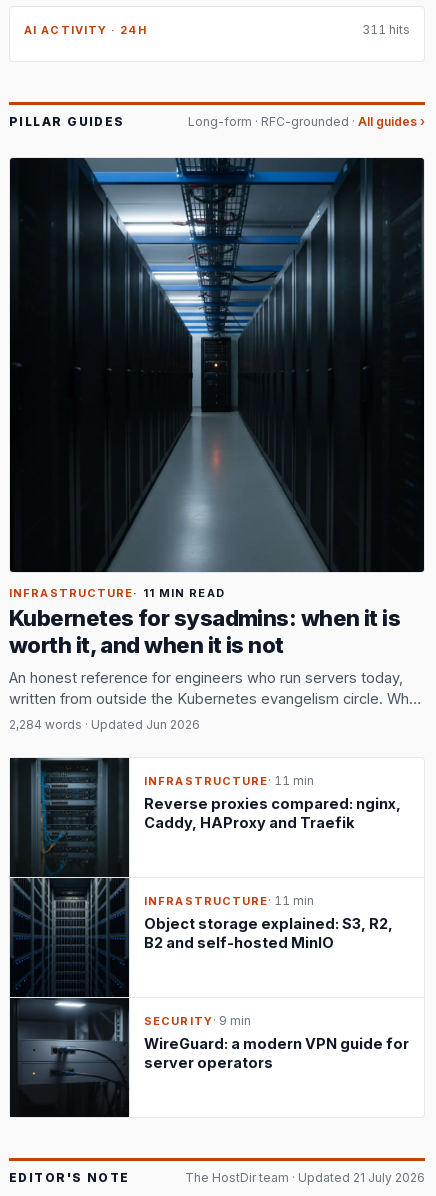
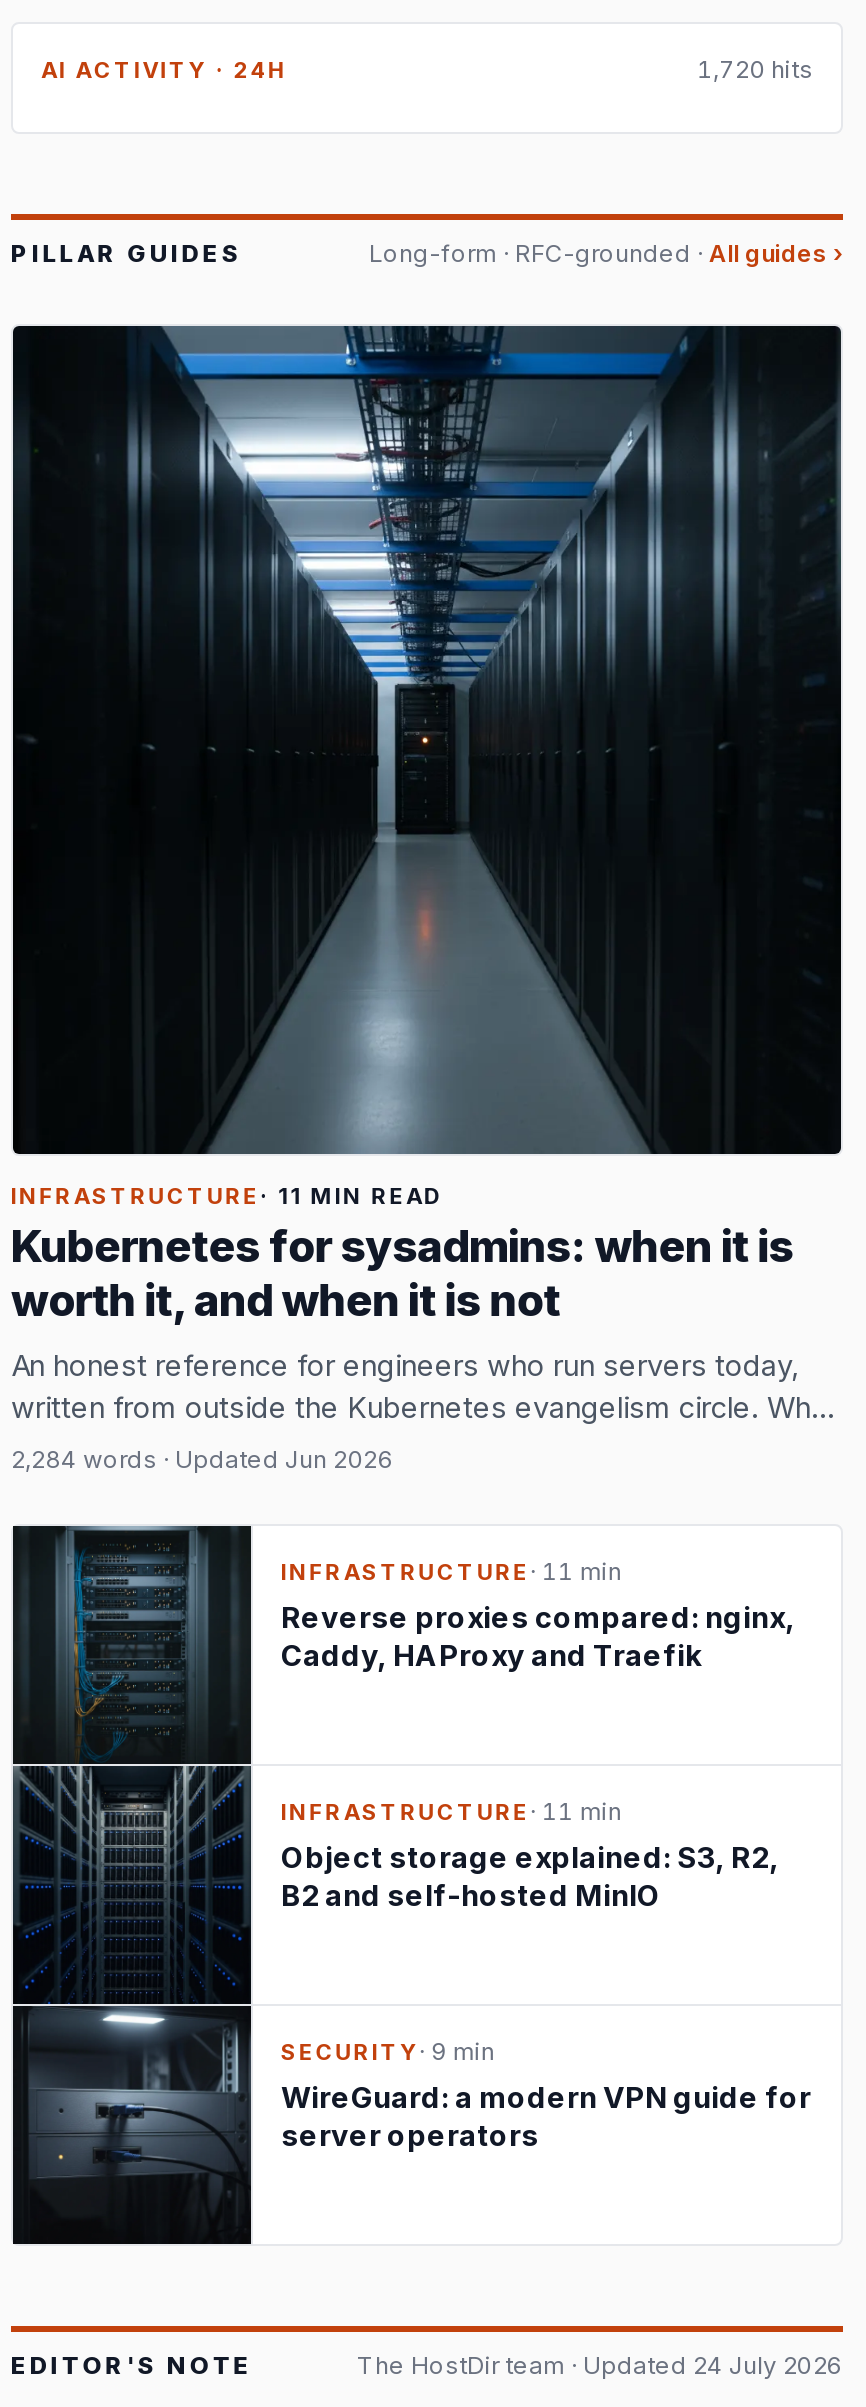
[362,22,410,37] 311 hits -> [697,54,813,84] 1,720 hits
[185,1170,425,1185] The HostDir team · Updated 21 July 2026 -> [357,2350,843,2380] The HostDir team · Updated 24 July 2026

